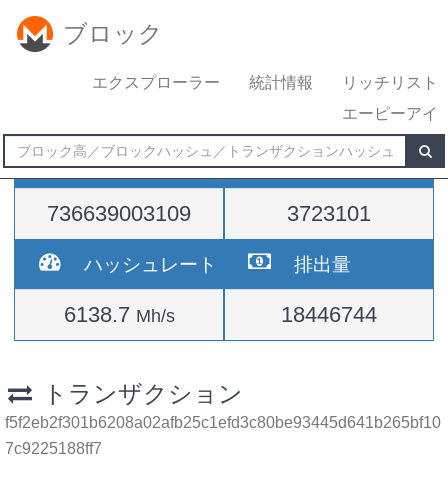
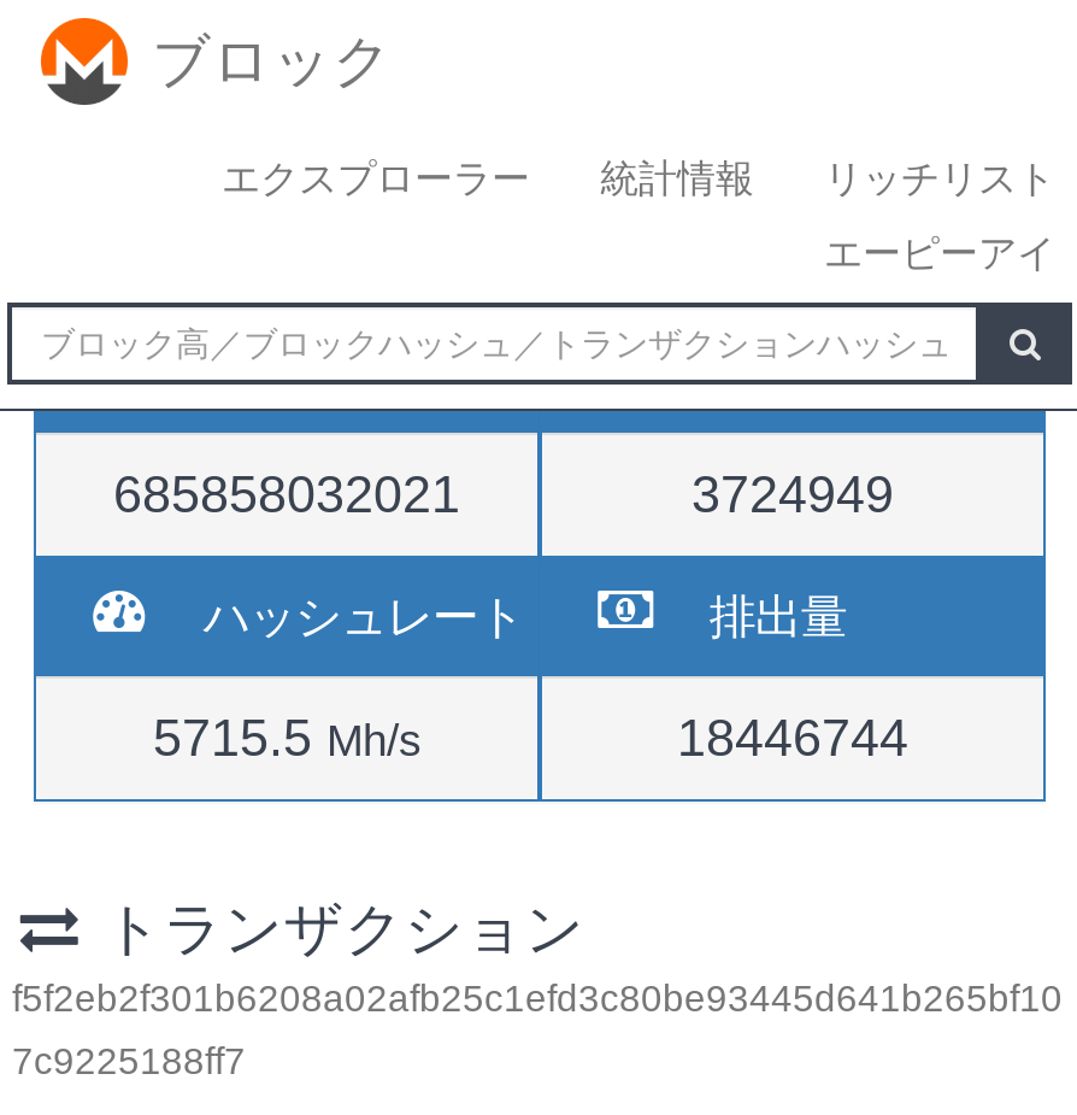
[47,201,191,226] 736639003109 -> [113,464,460,524] 685858032021
[287,201,371,226] 3723101 -> [691,464,894,524] 3724949
[63,302,174,327] 6138.7 Mh/s -> [153,708,420,768] 5715.5 Mh/s

